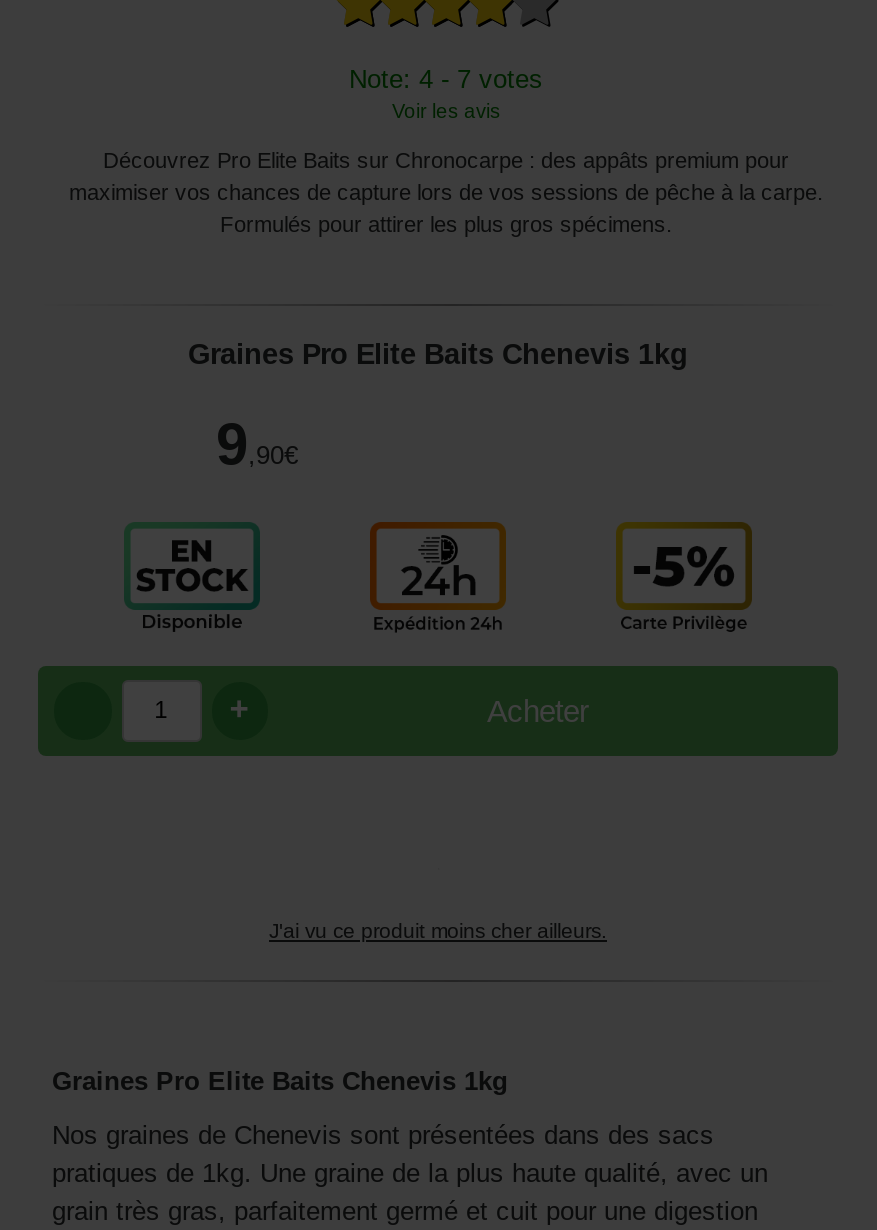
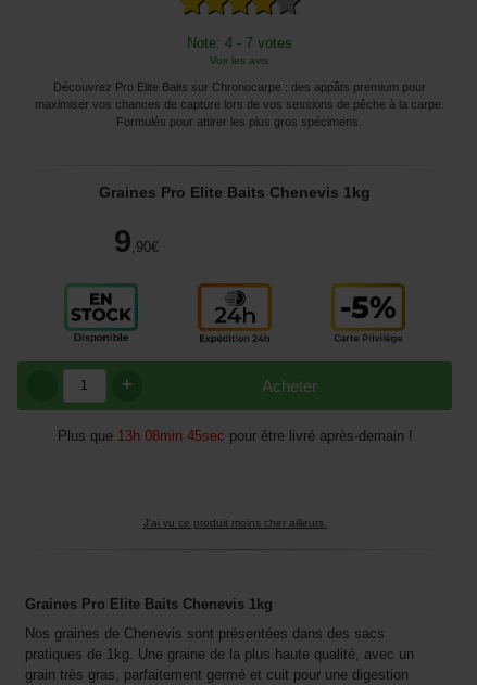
none -> [57,428,412,444] Plus que 13h 08min 45sec pour être livré après-demain !

